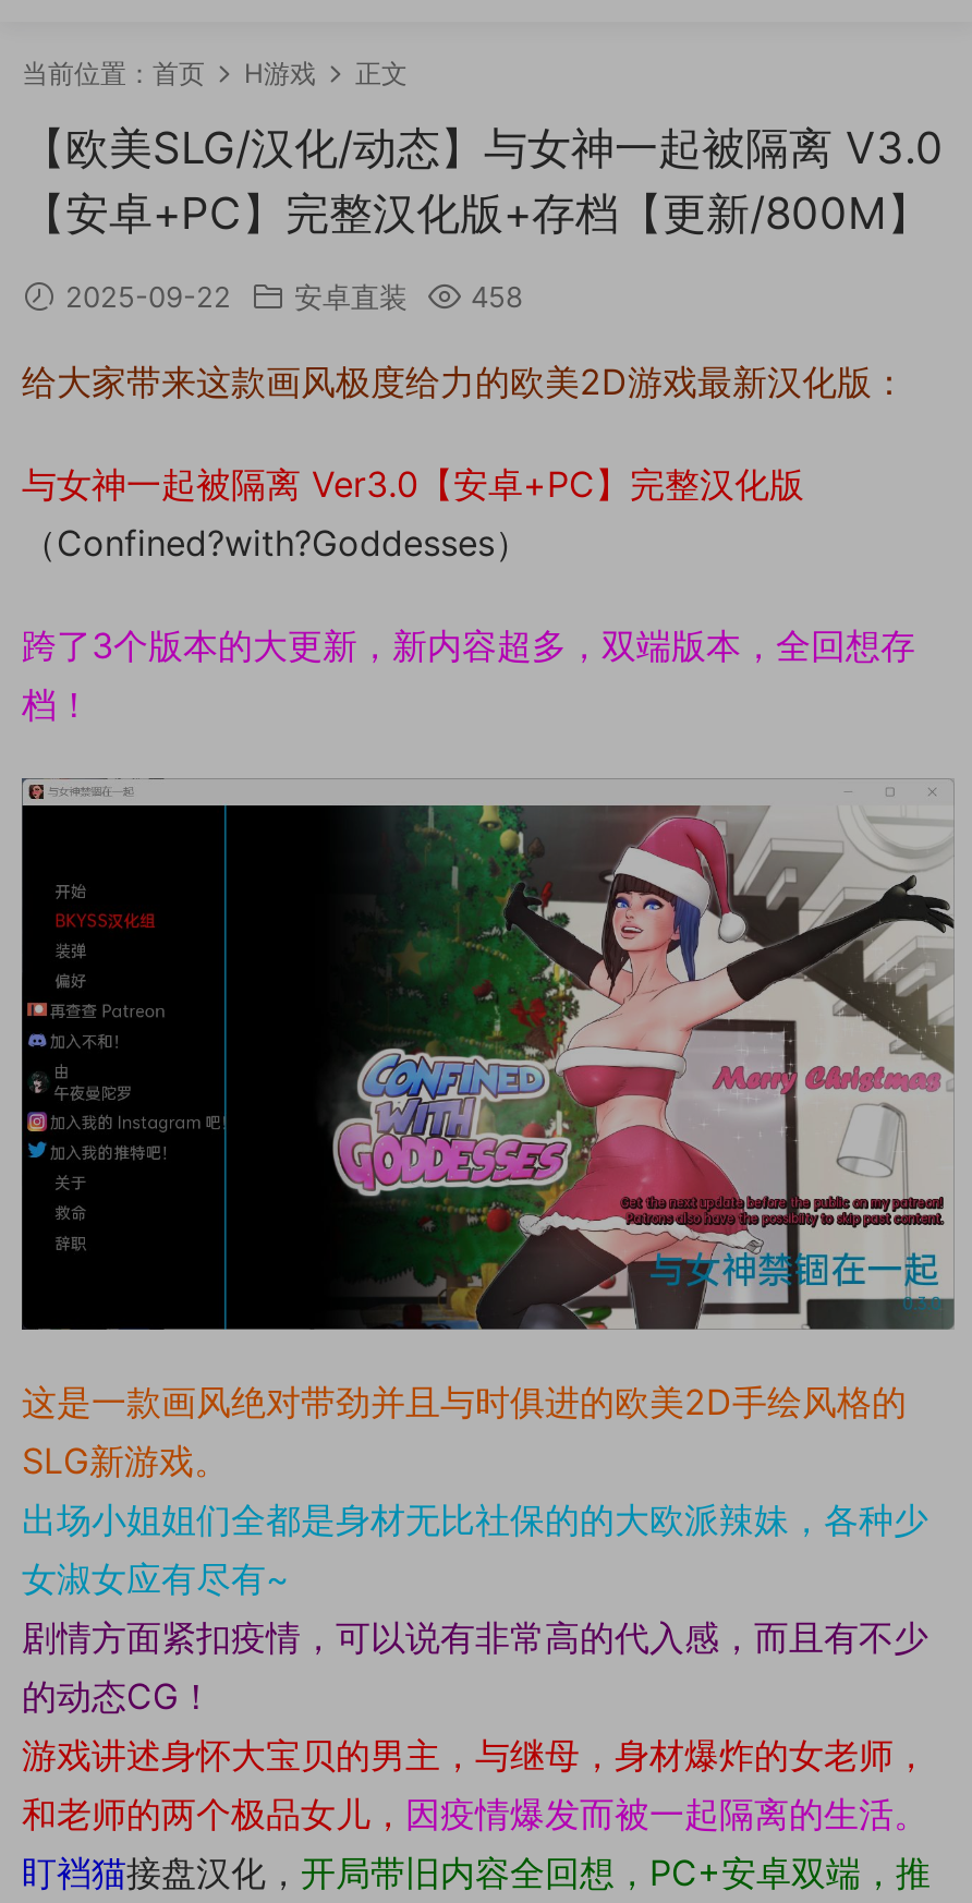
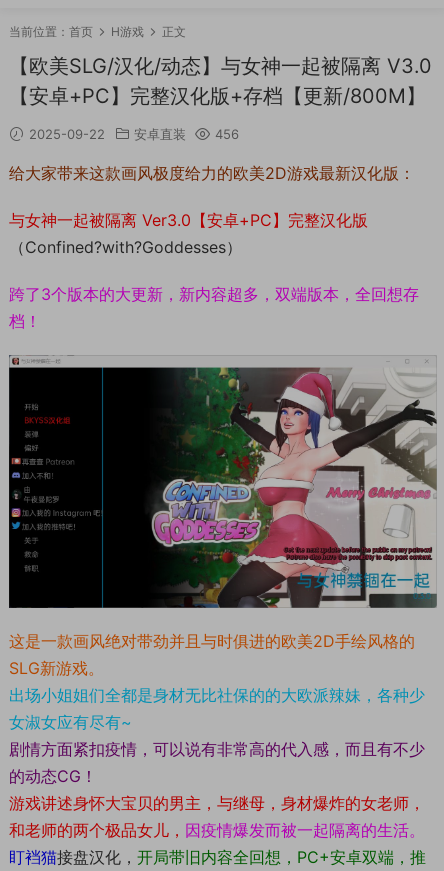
[57,279,523,314] 2025-09-22 安卓直装 458 -> [25,126,239,142] 2025-09-22 安卓直装 456

